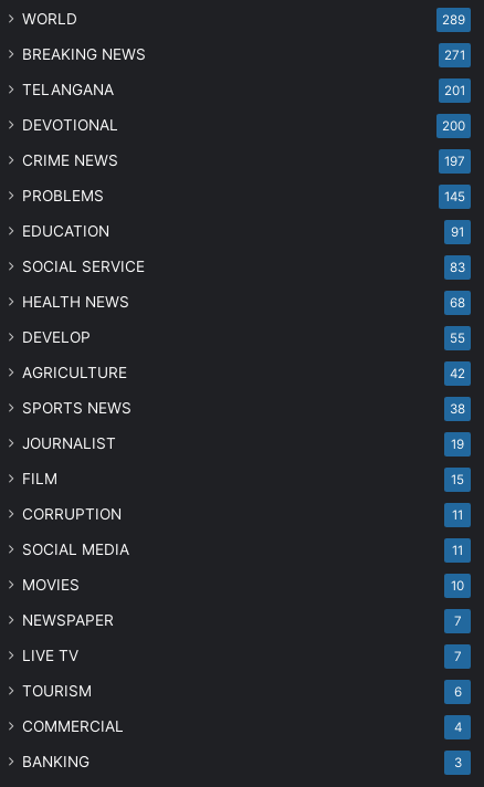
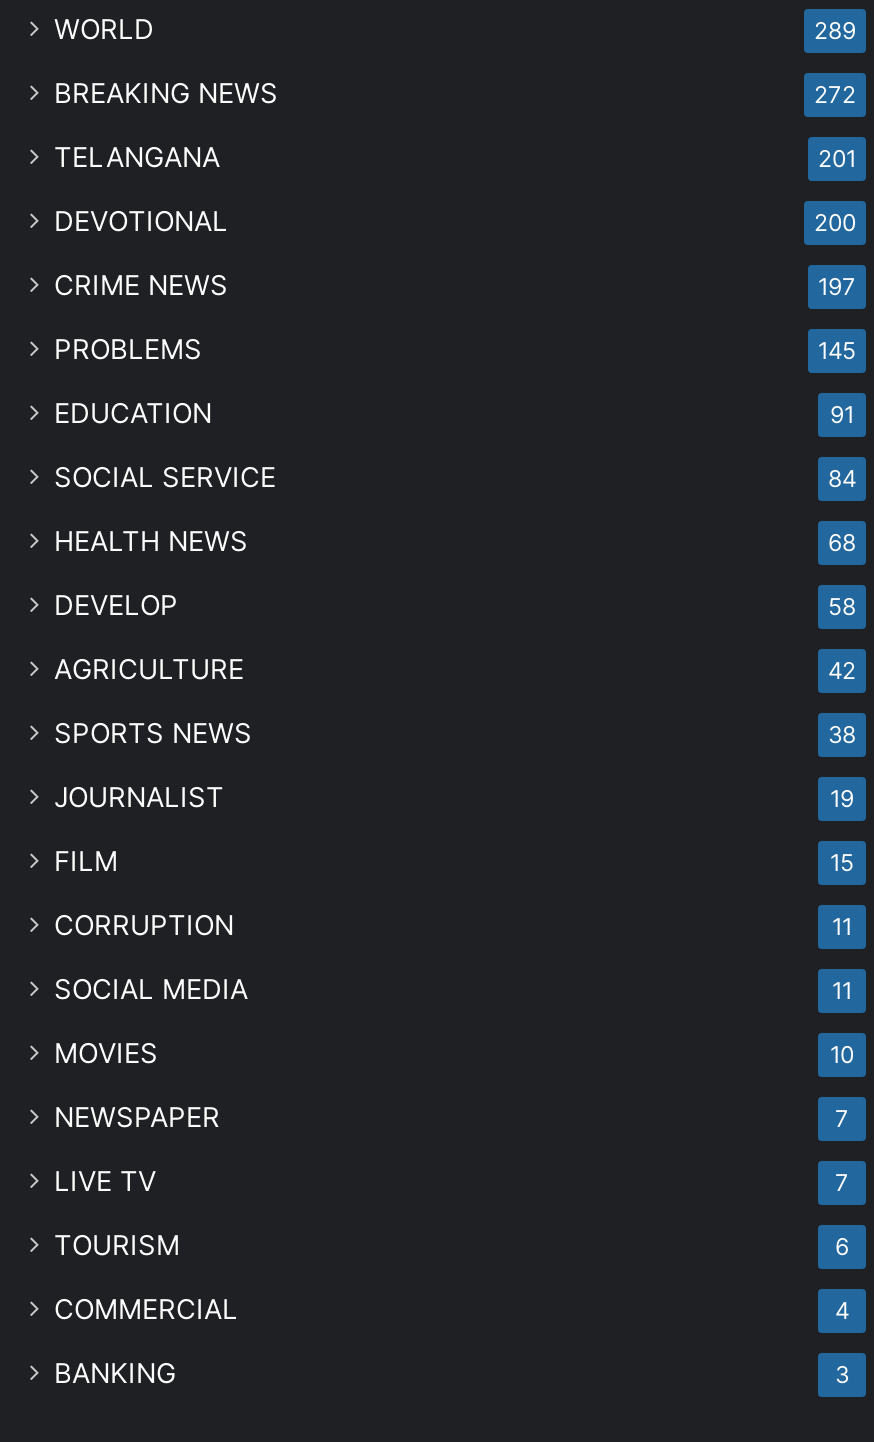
[444,48,465,64] 271 -> [814,82,856,110] 272
[450,260,465,276] 83 -> [828,466,856,494] 84
[450,331,465,347] 55 -> [828,594,856,622] 58

